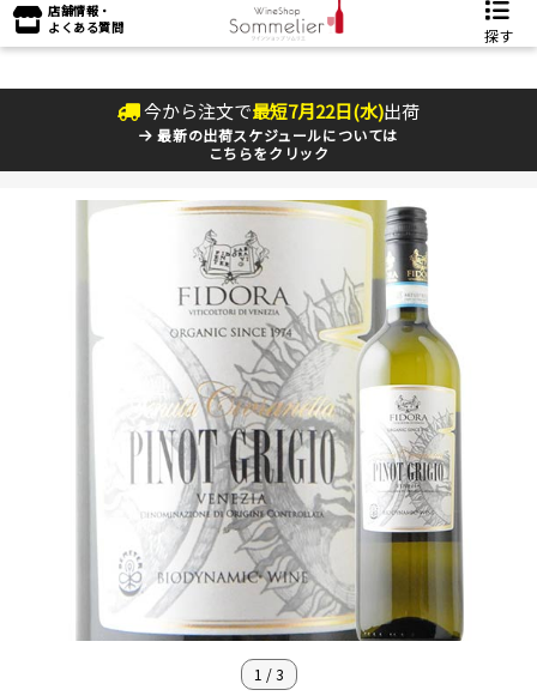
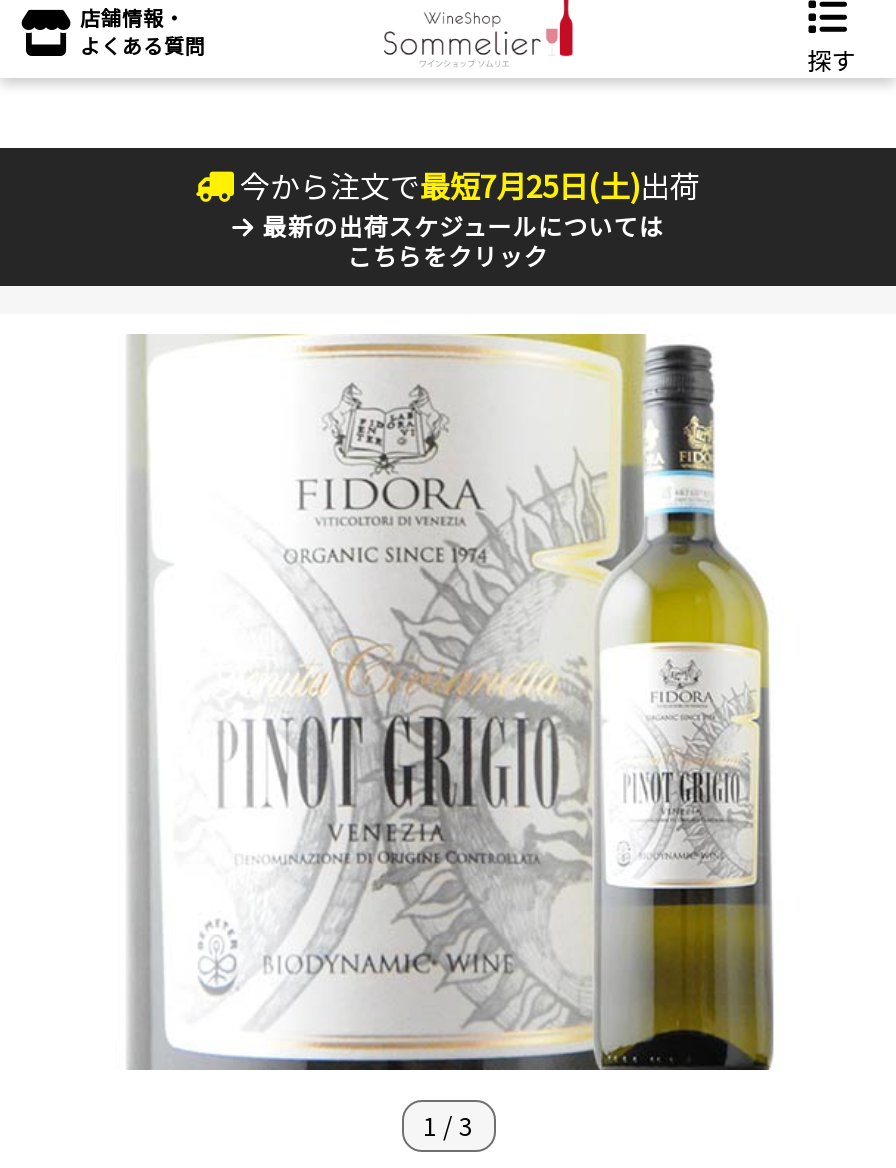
[144,98,420,123] 今から注文で最短7月22日(水)出荷 -> [240,164,700,206] 今から注文で最短7月25日(土)出荷

